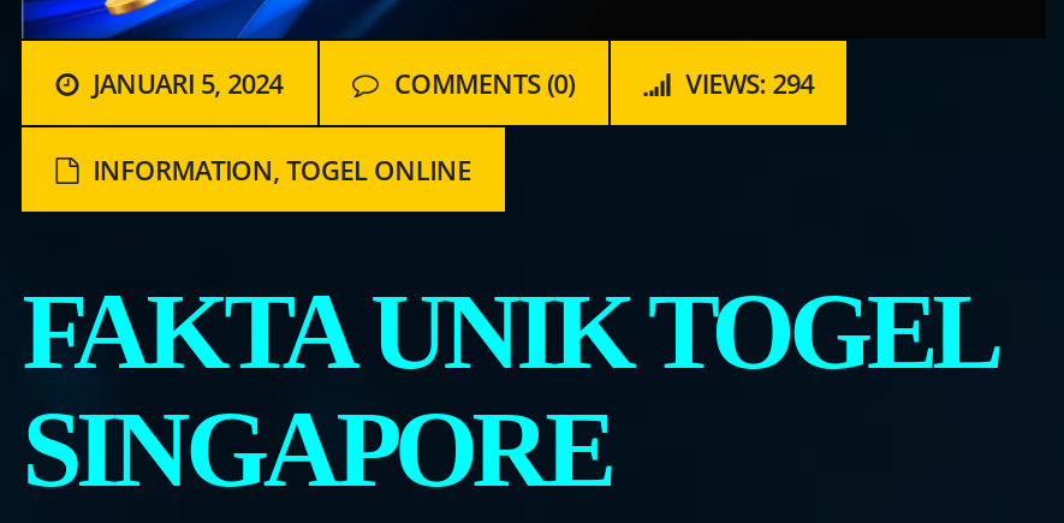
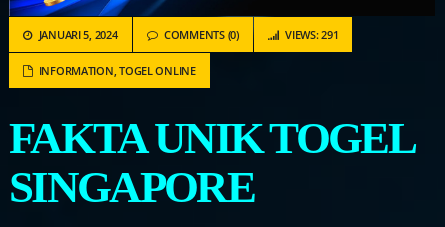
[679,64,814,100] VIEWS: 294 -> [282,27,338,42] VIEWS: 291

